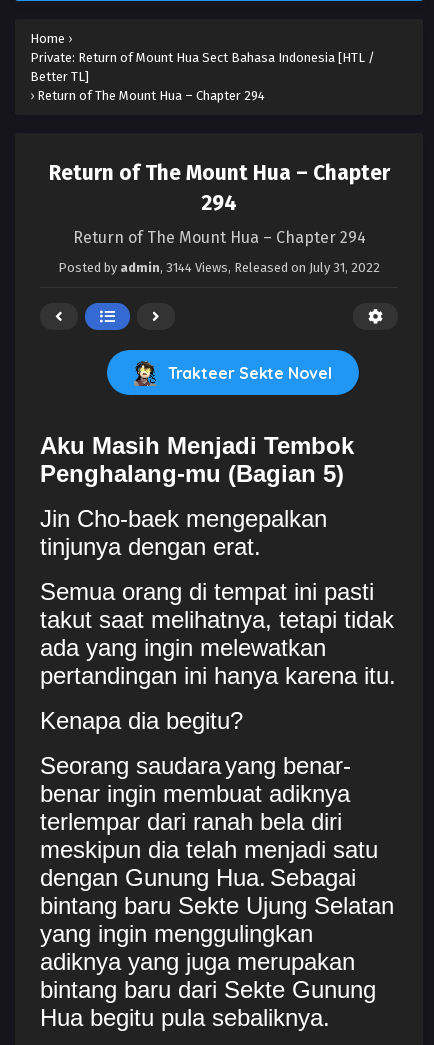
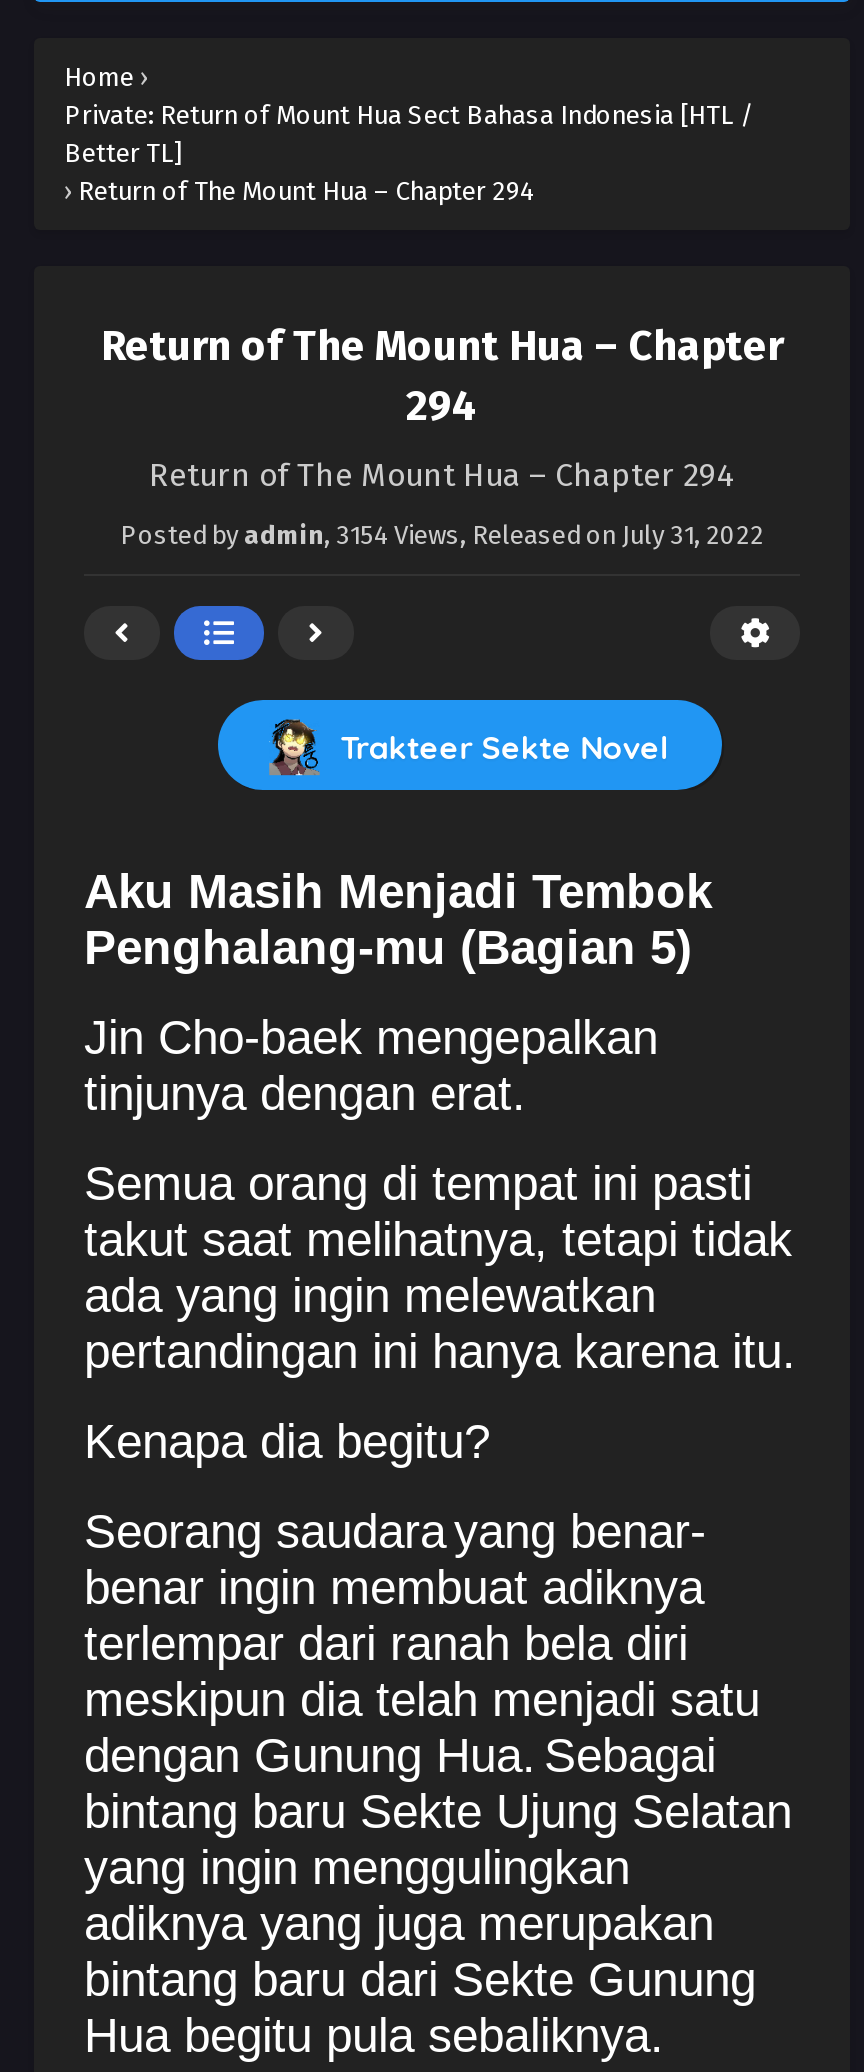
[58,260,380,275] Posted by admin, 3144 Views, Released on July 31, 2022 -> [120,520,764,550] Posted by admin, 3154 Views, Released on July 31, 2022

